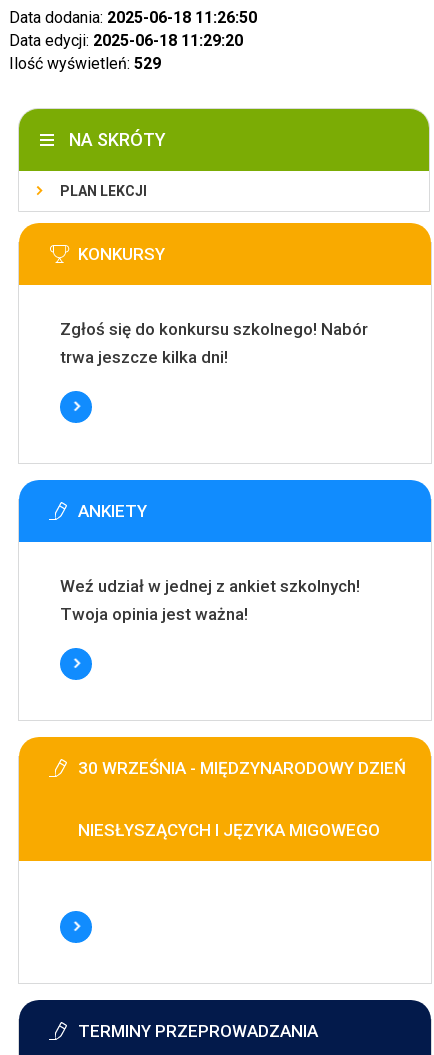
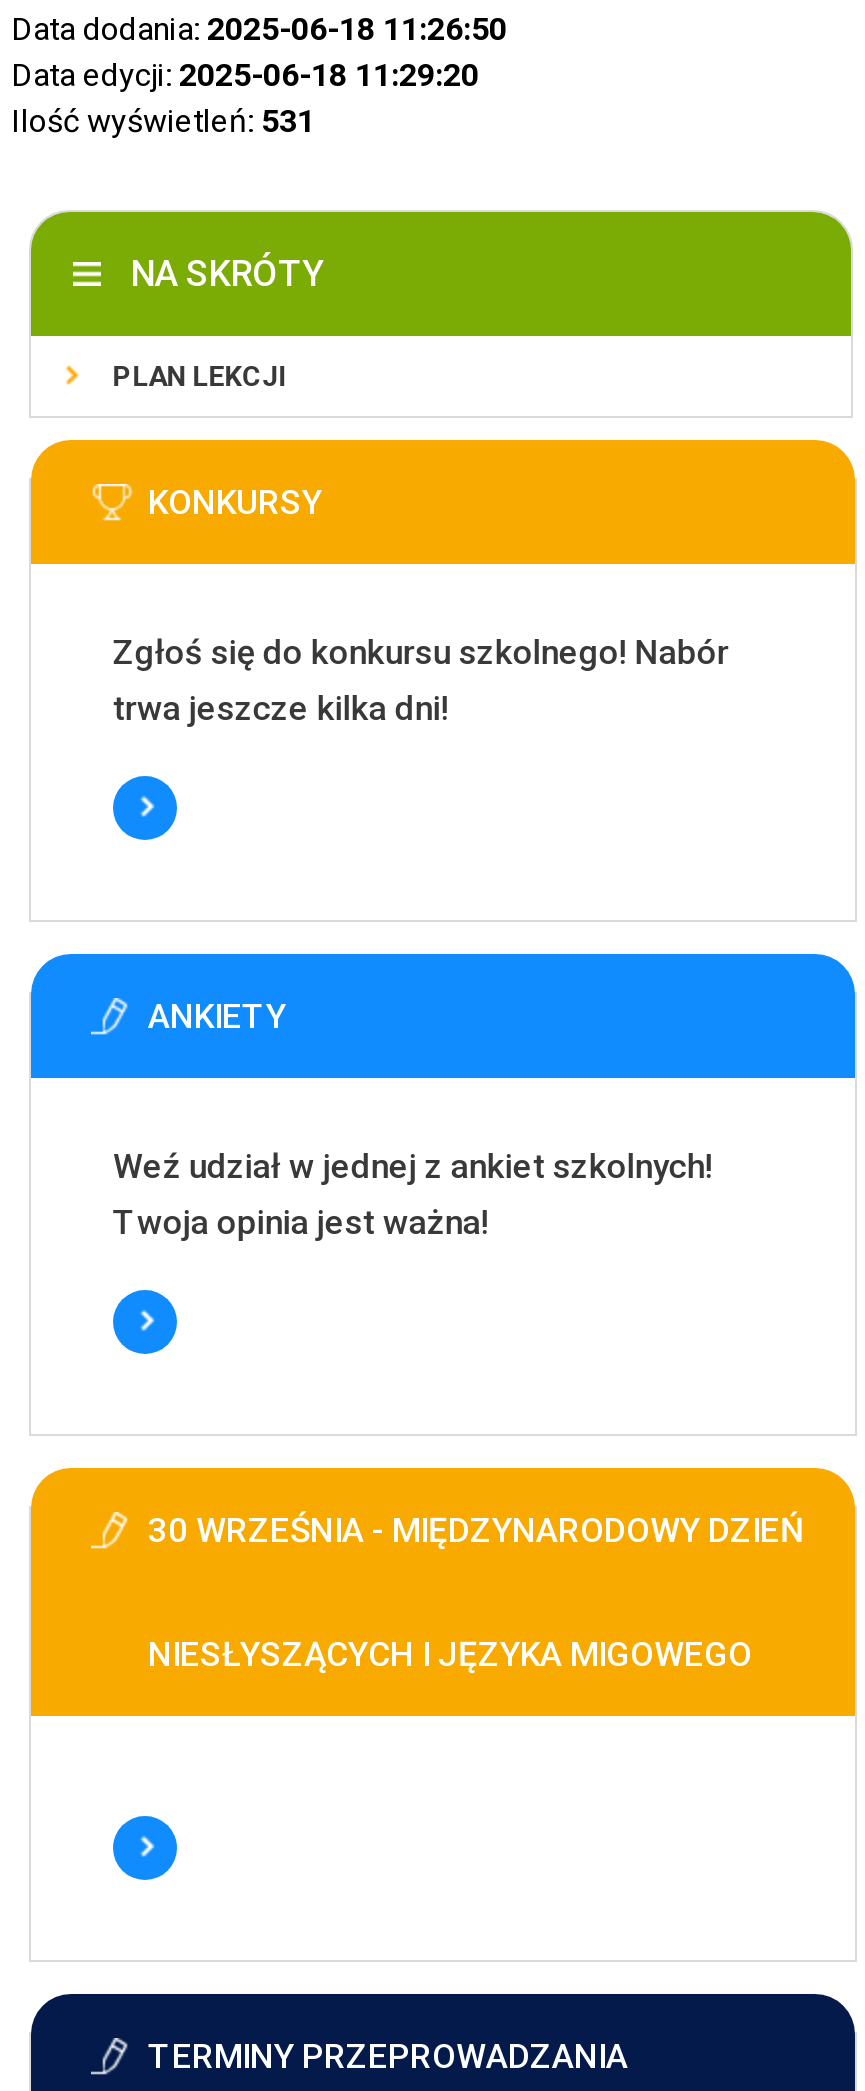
[9,54,161,73] Ilość wyświetleń: 529 -> [11,103,315,141] Ilość wyświetleń: 531

